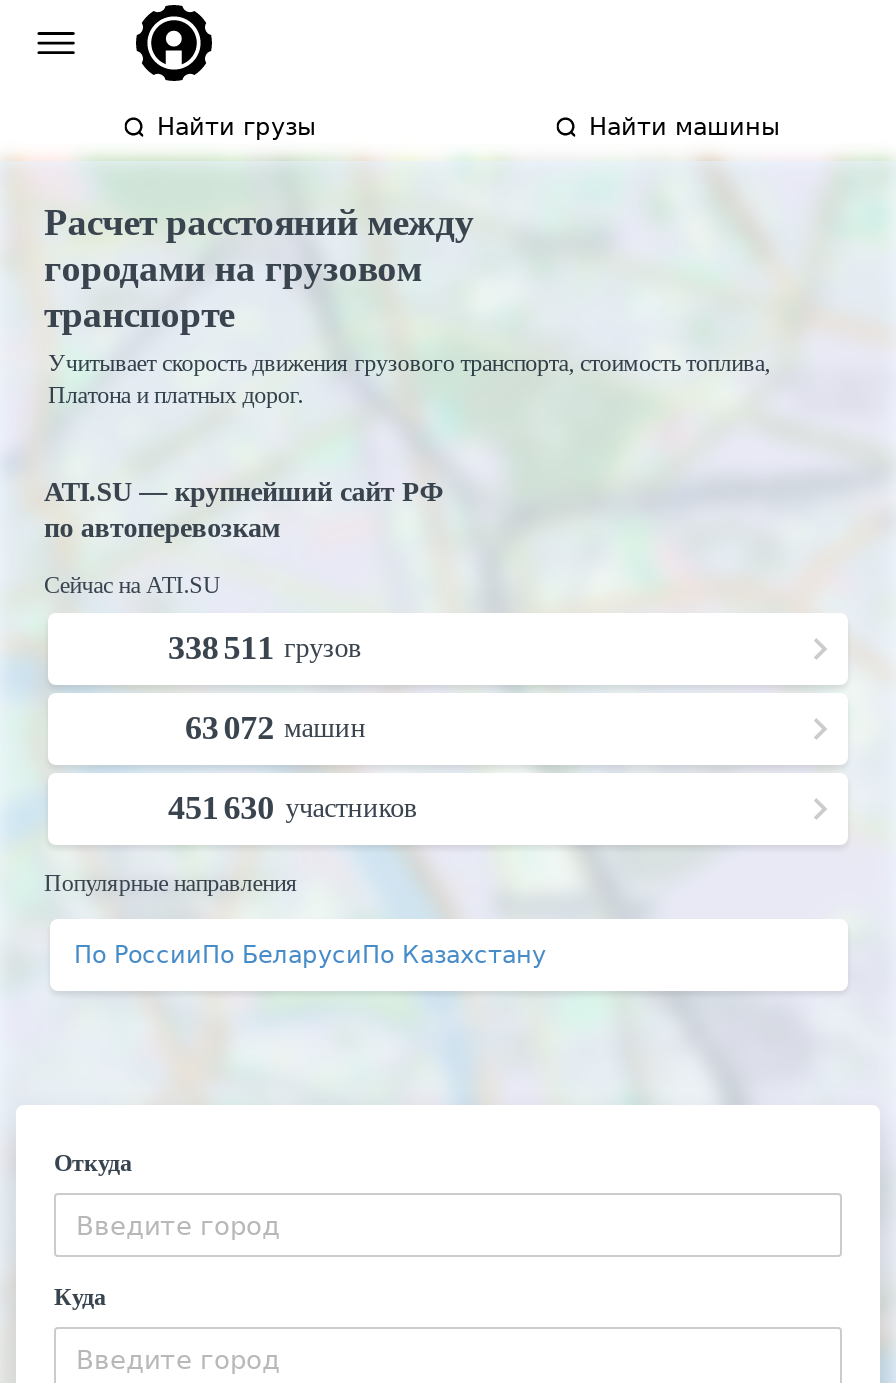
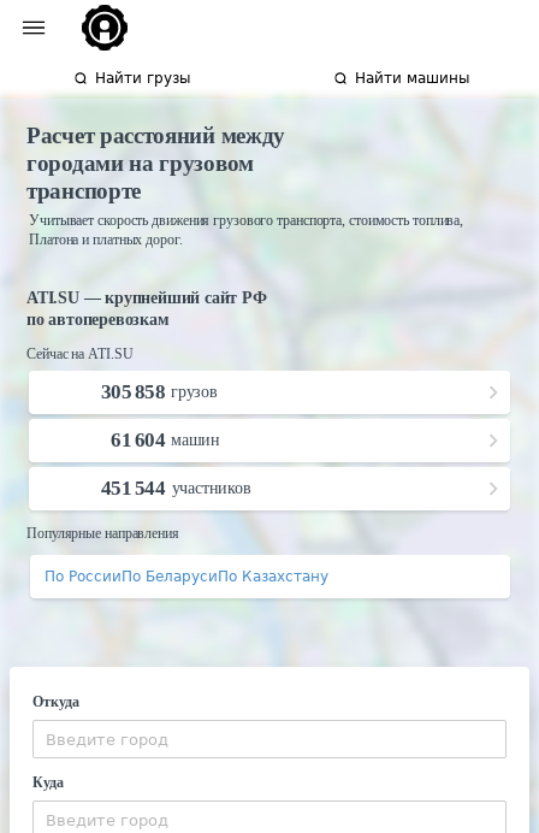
[168,629,362,667] 338 511 грузов -> [101,380,218,403] 305 858 грузов
[185,709,366,747] 63 072 машин -> [111,429,220,451] 61 604 машин
[168,789,417,827] 451 630 участников -> [101,477,251,500] 451 544 участников

